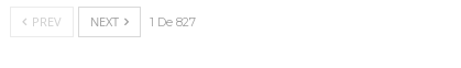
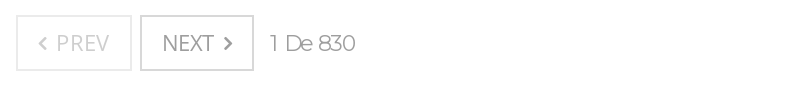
[29,13,196,29] PREV NEXT 1 De 827 -> [50,26,354,56] PREV NEXT 1 De 830

